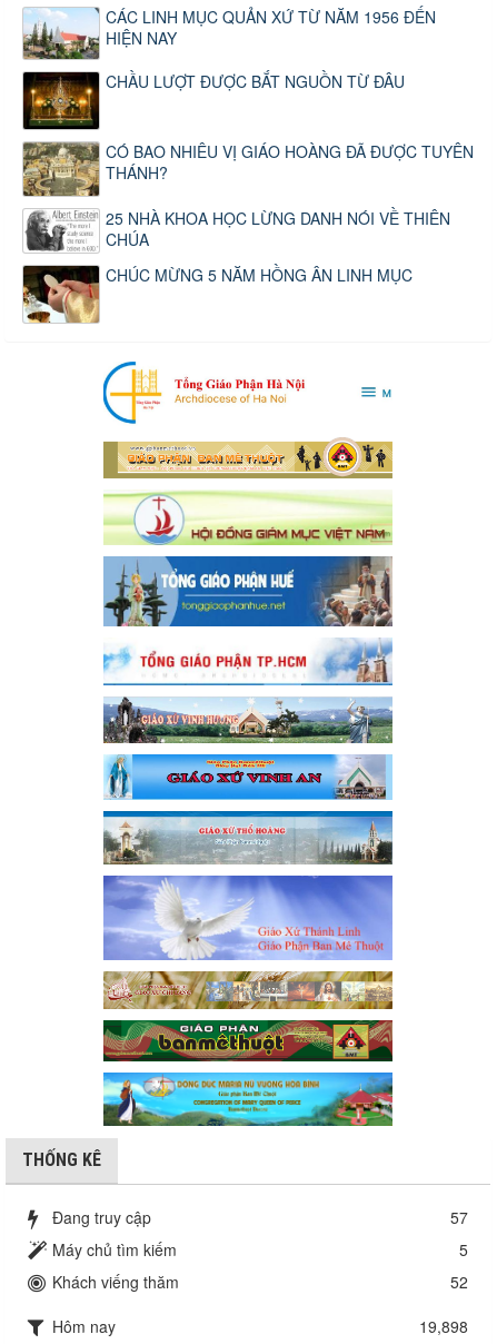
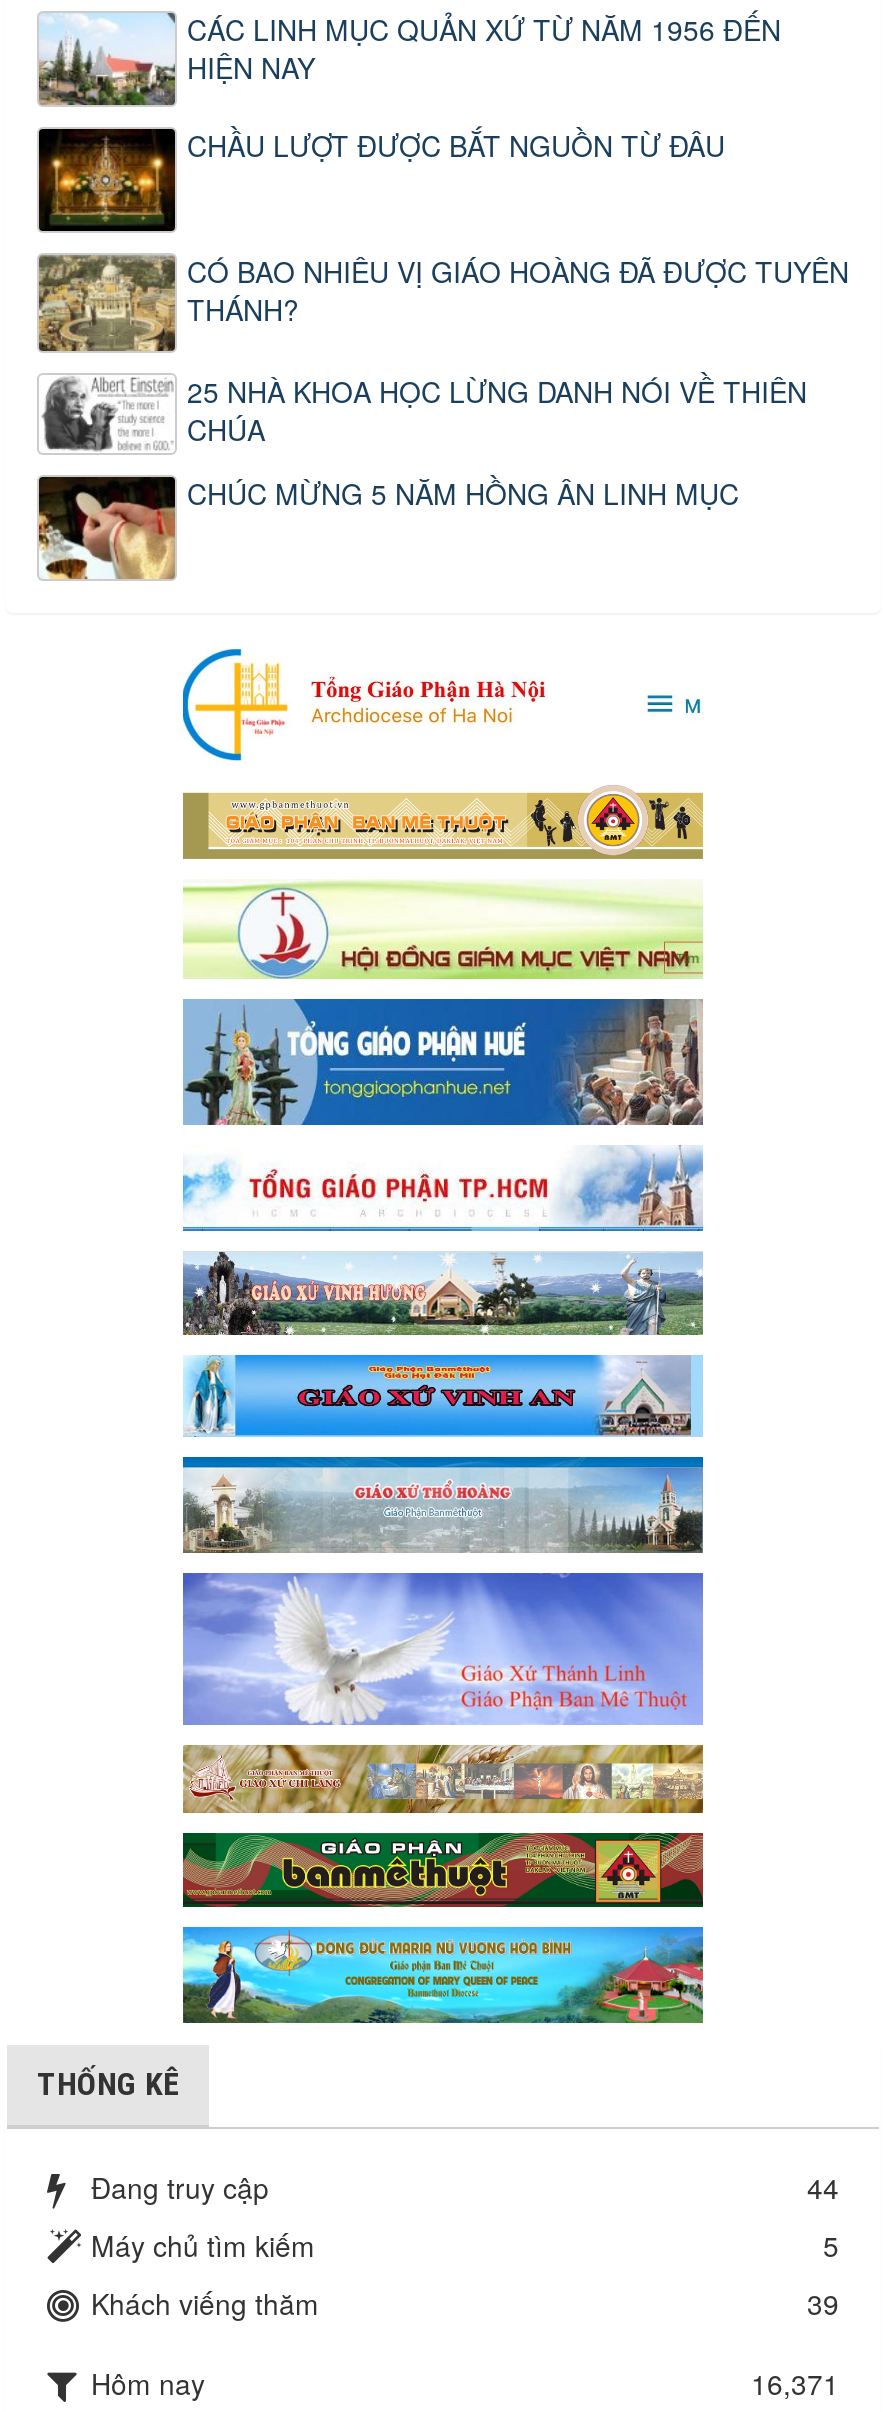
[450,1206,468,1228] 57 -> [807,2167,839,2207] 44
[450,1270,468,1293] 52 -> [807,2283,839,2323] 39
[419,1315,468,1337] 19,898 -> [751,2363,839,2403] 16,371

